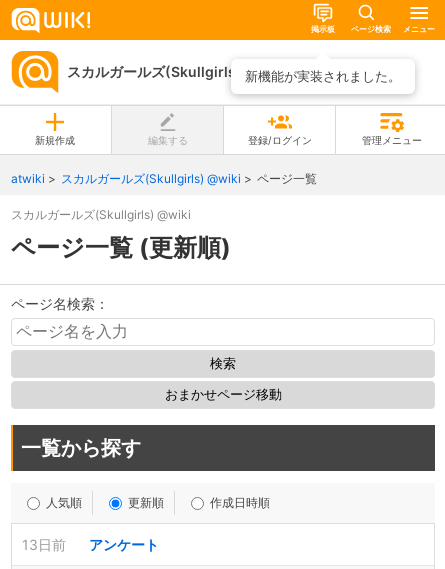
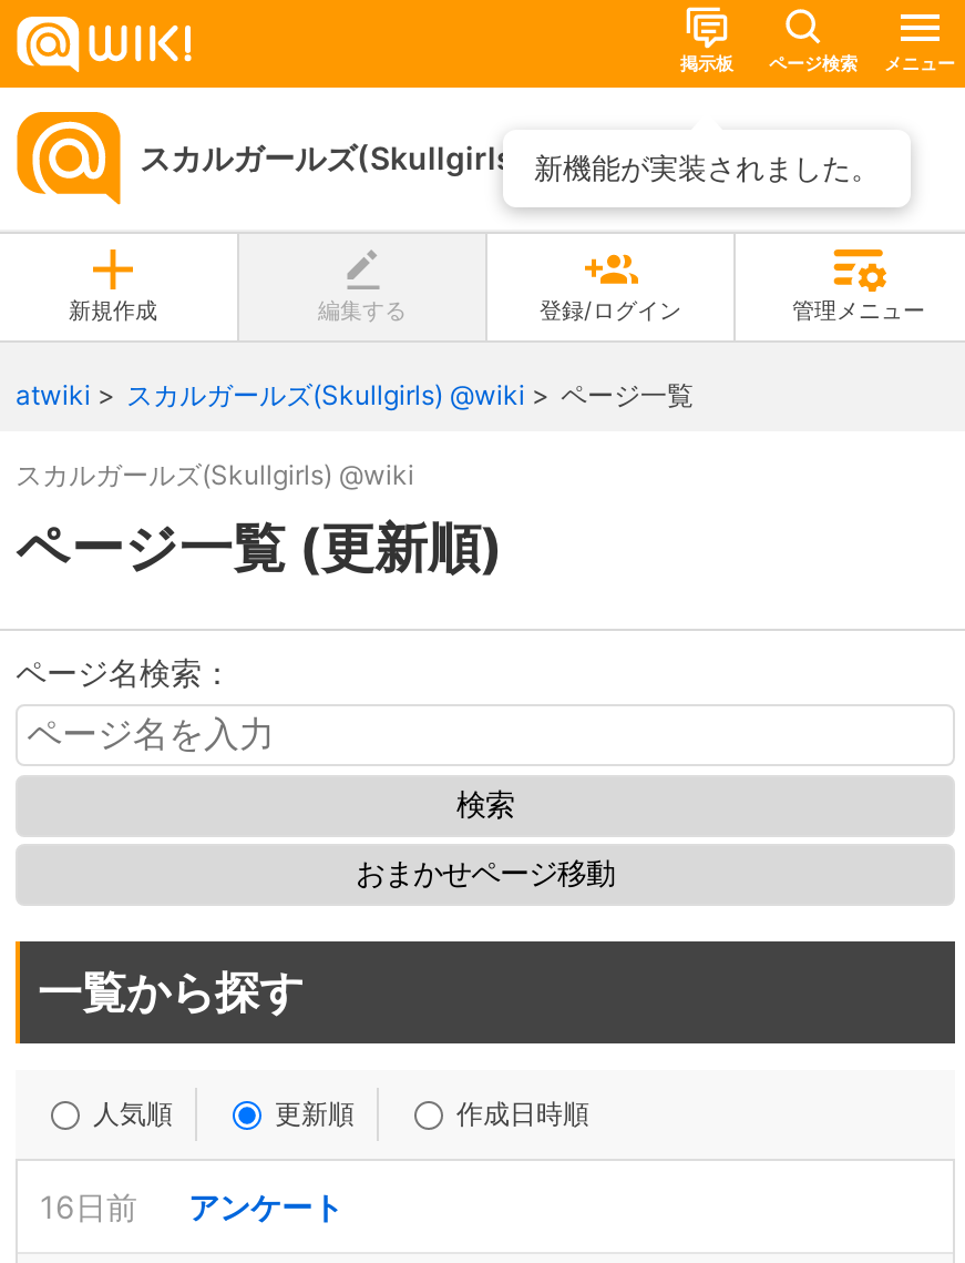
[22,536,159,553] 13日前 アンケート -> [40,1188,343,1225] 16日前 アンケート

